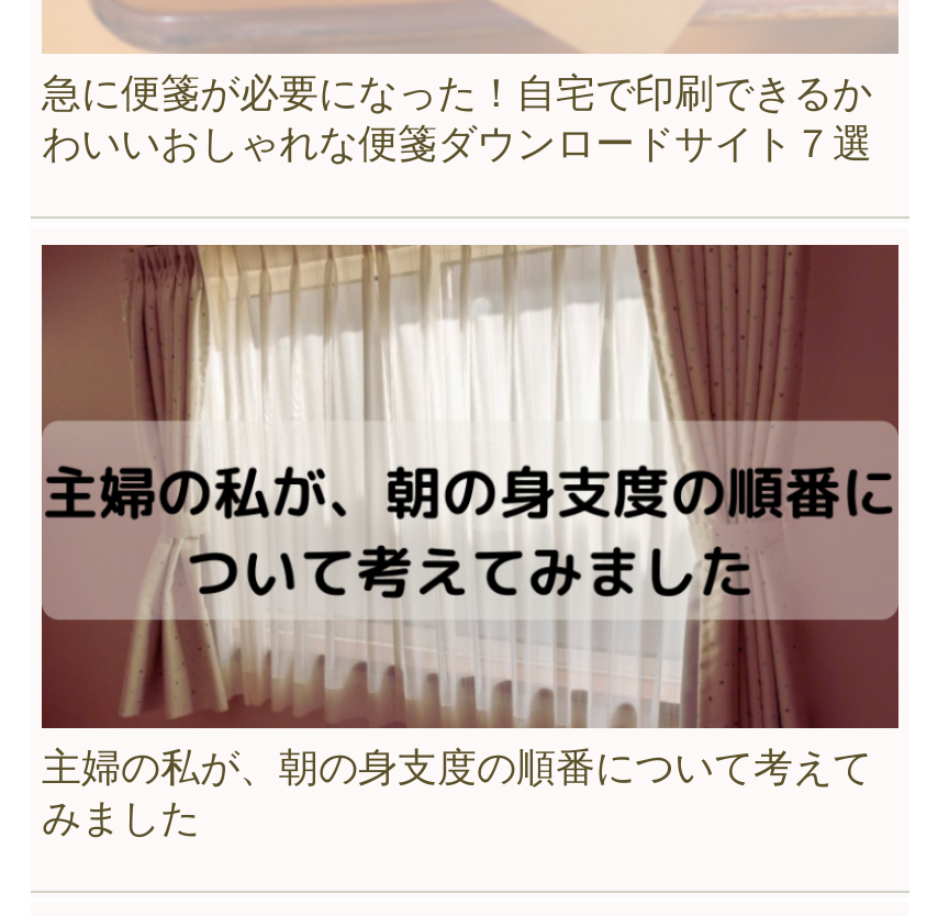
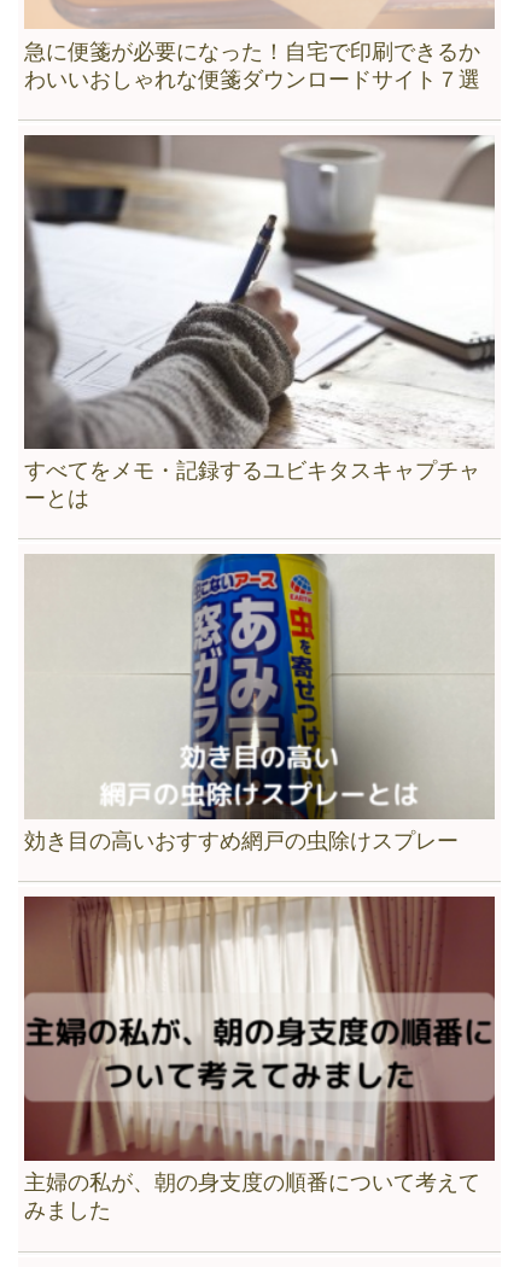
none -> [23,134,495,510] [image] | すべてをメモ・記録するユビキタスキャプチャ | ーとは
none -> [24,553,495,853] [image] | 効き目の高いおすすめ網戸の虫除けスプレー

